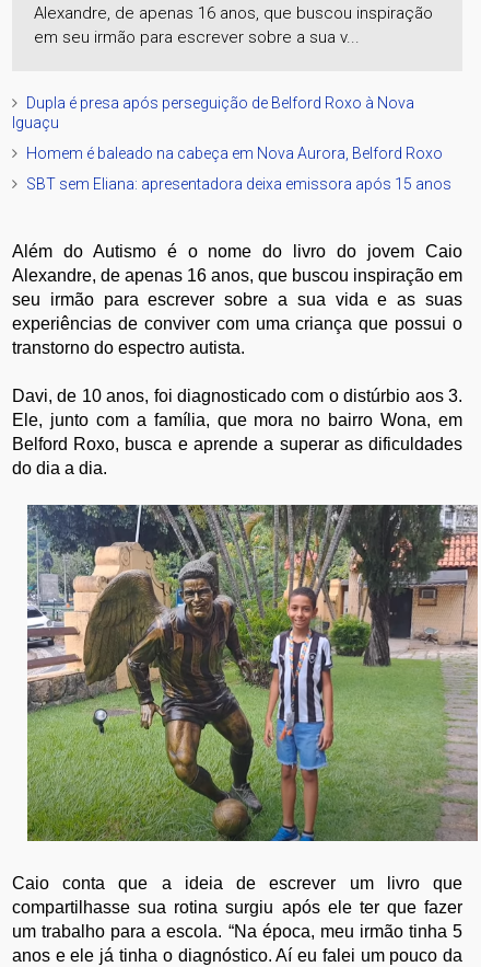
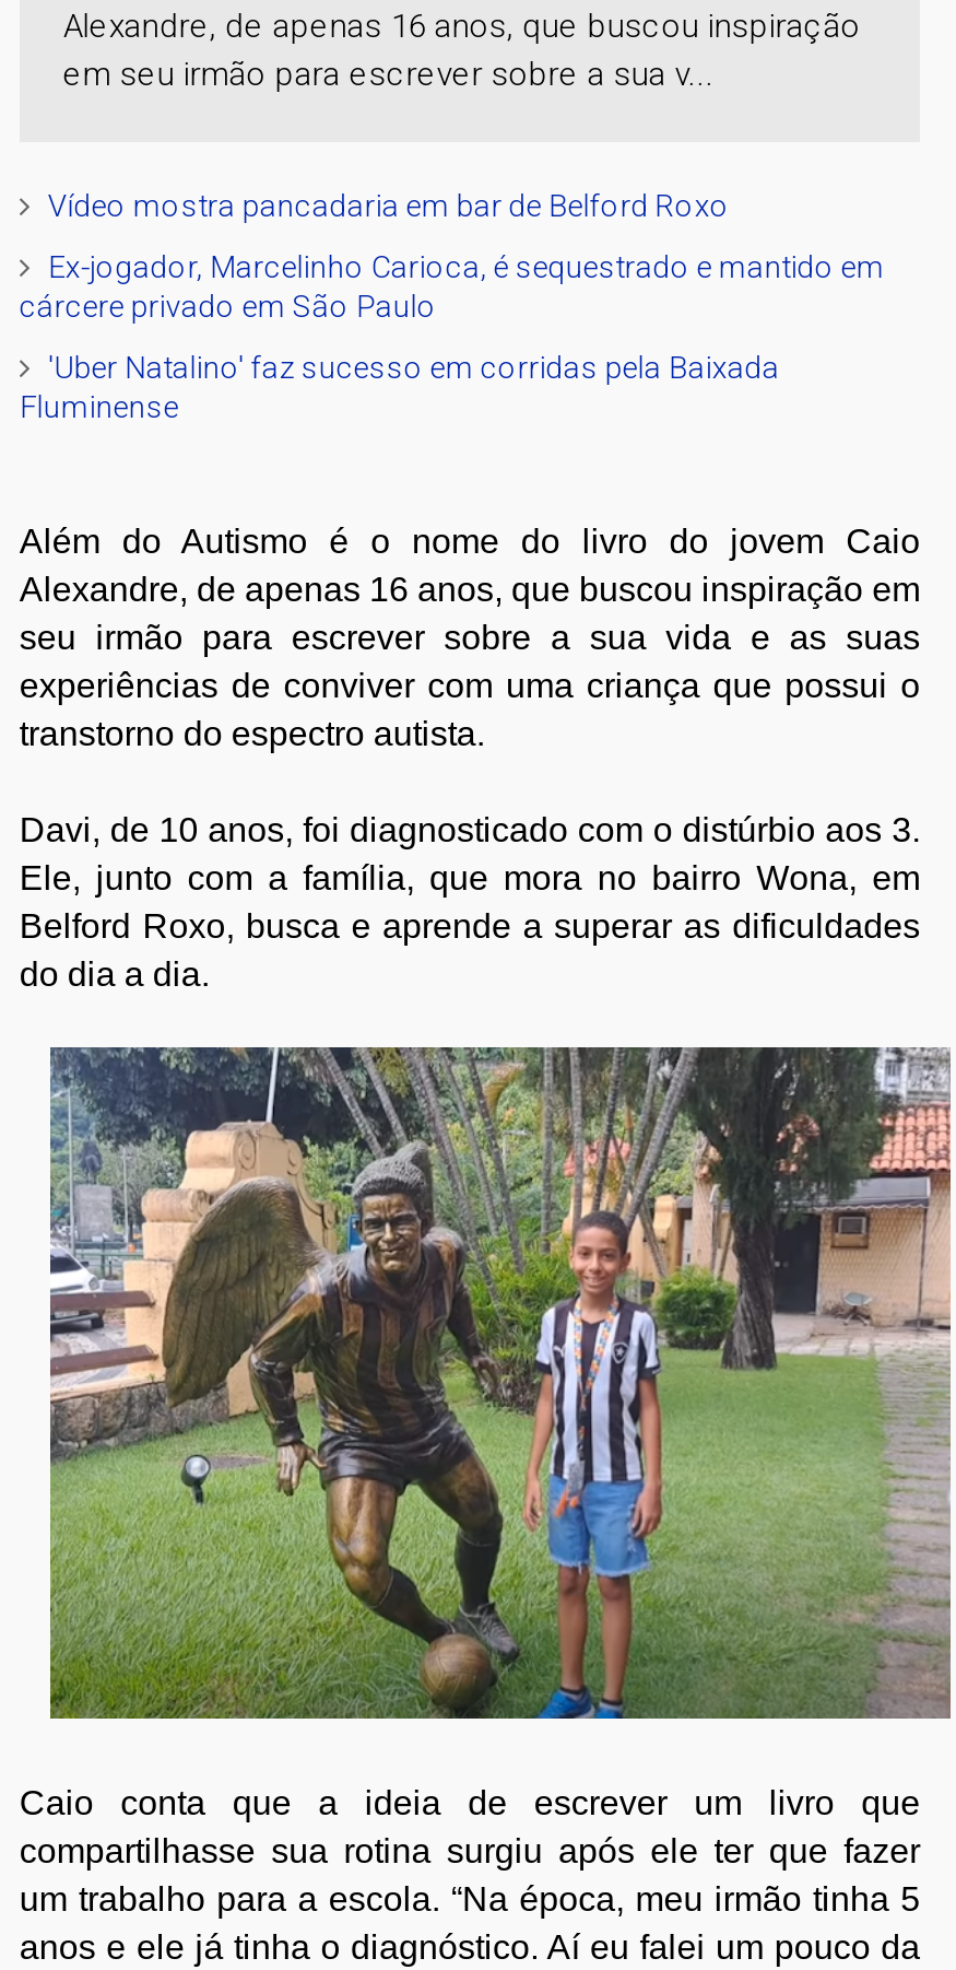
[12,94,414,131] Dupla é presa após perseguição de Belford Roxo à Nova | Iguaçu -> [48,187,730,222] Vídeo mostra pancadaria em bar de Belford Roxo
[26,144,443,162] Homem é baleado na cabeça em Nova Aurora, Belford Roxo -> [19,249,885,323] Ex-jogador, Marcelinho Carioca, é sequestrado e mantido em | cárcere privado em São Paulo
[26,175,451,192] SBT sem Eliana: apresentadora deixa emissora após 15 anos -> [19,349,780,424] 'Uber Natalino' faz sucesso em corridas pela Baixada | Fluminense

